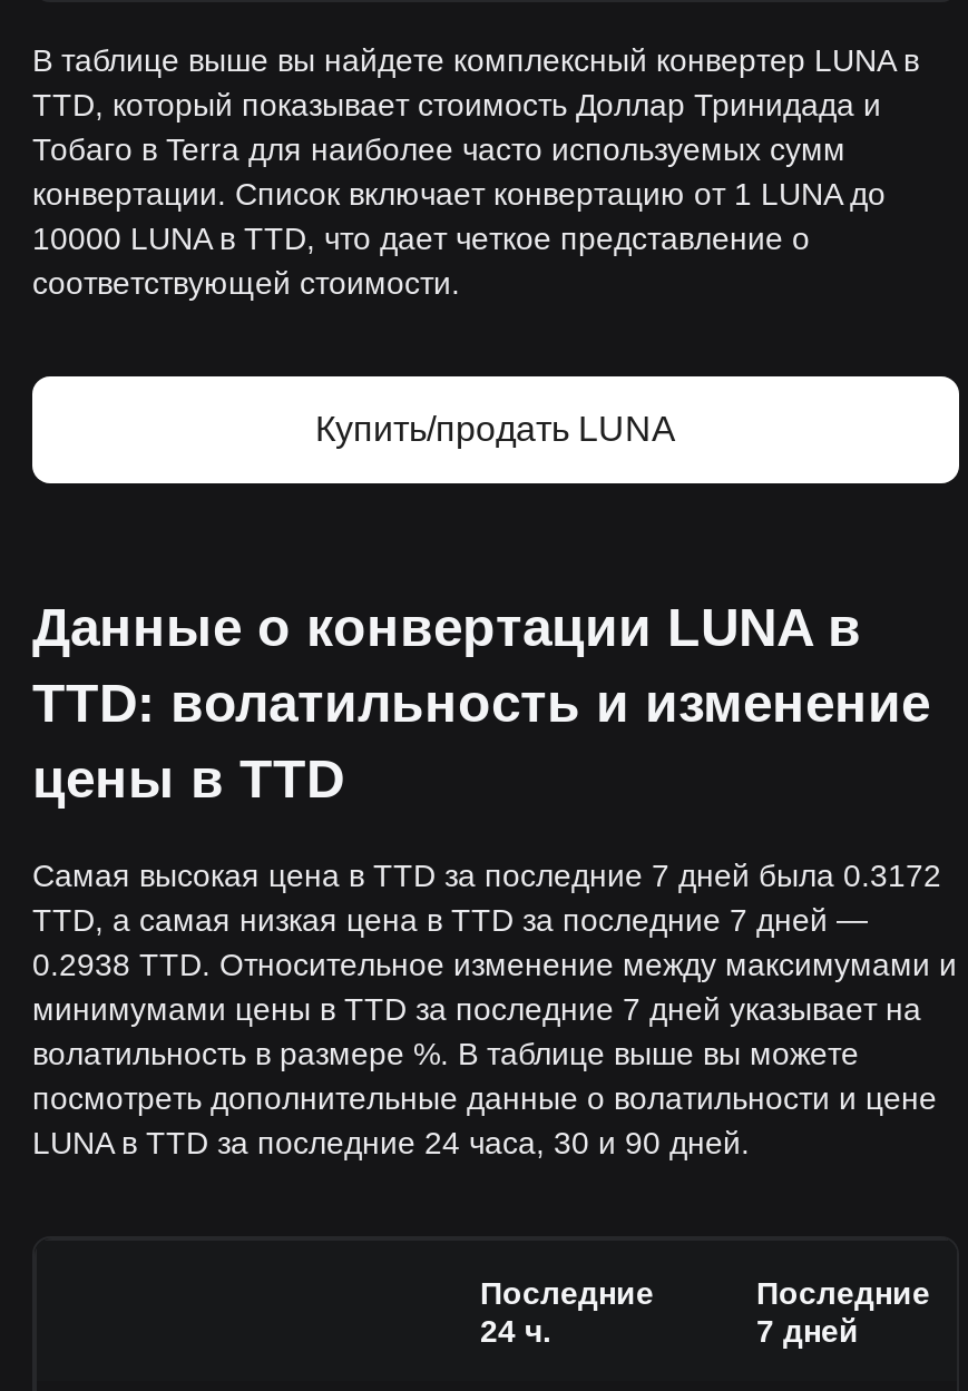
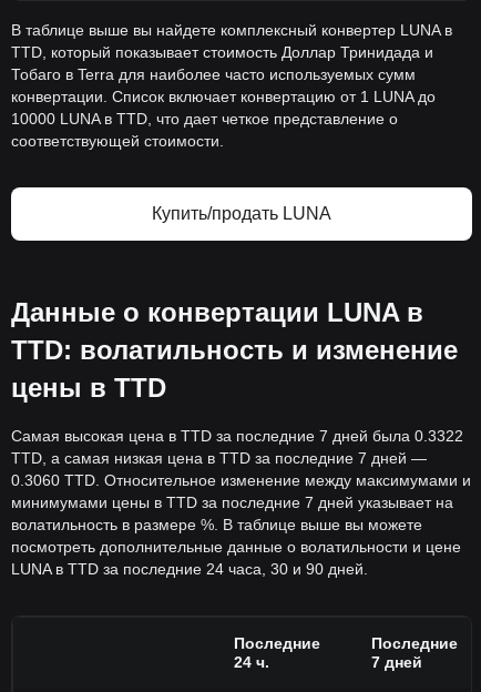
[32,858,941,893] Самая высокая цена в TTD за последние 7 дней была 0.3172 -> [11,427,463,445] Самая высокая цена в TTD за последние 7 дней была 0.3322
[32,947,957,982] 0.2938 TTD. Относительное изменение между максимумами и -> [11,471,471,489] 0.3060 TTD. Относительное изменение между максимумами и

